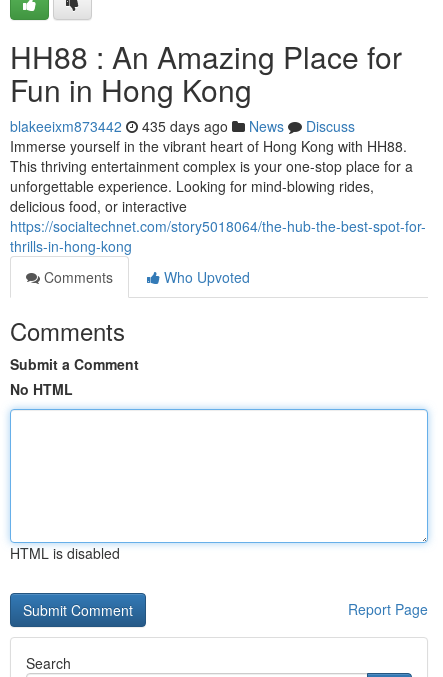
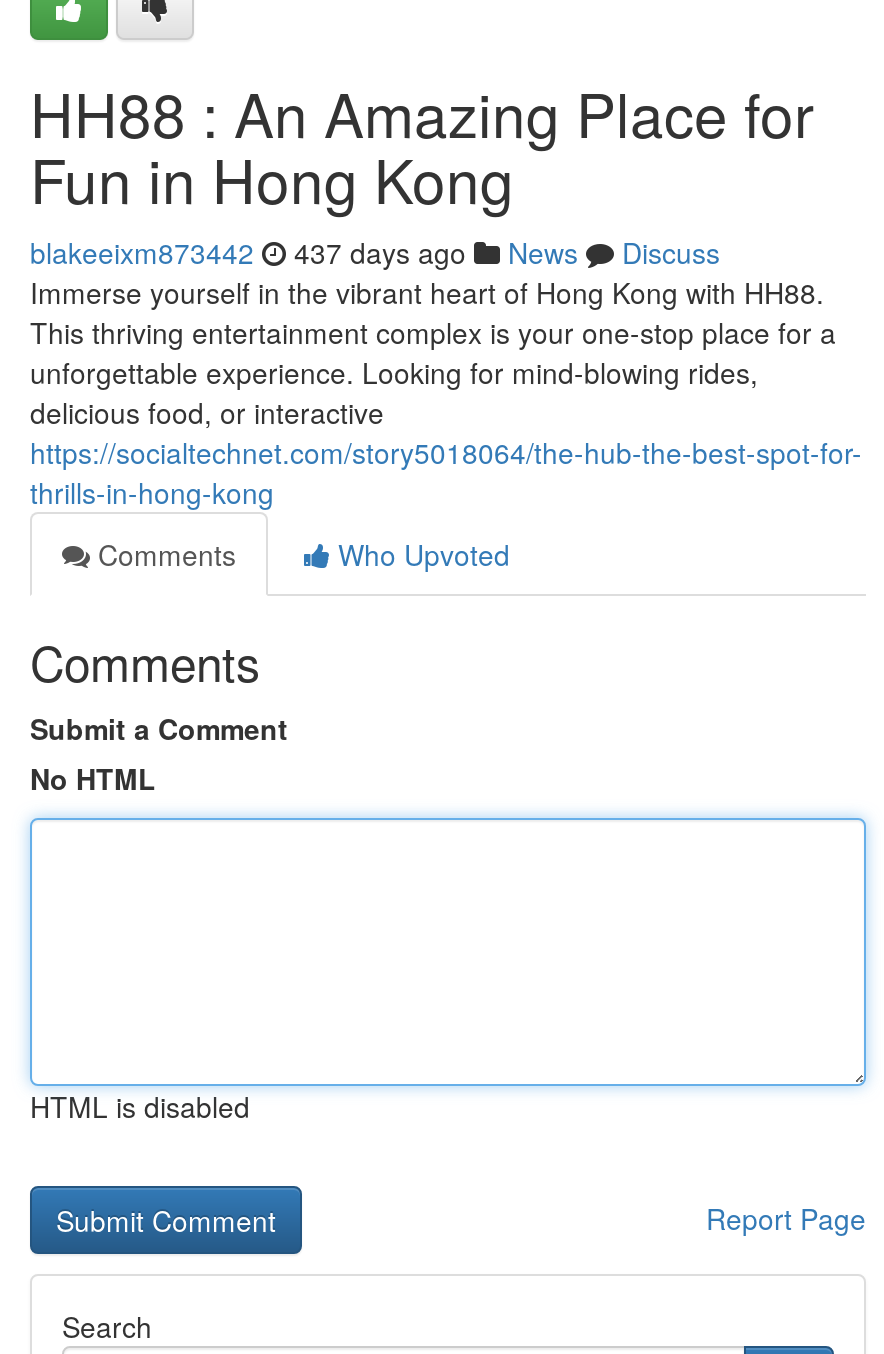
[10,116,355,136] blakeeixm873442 435 days ago News Discuss -> [30,232,720,272] blakeeixm873442 437 days ago News Discuss

